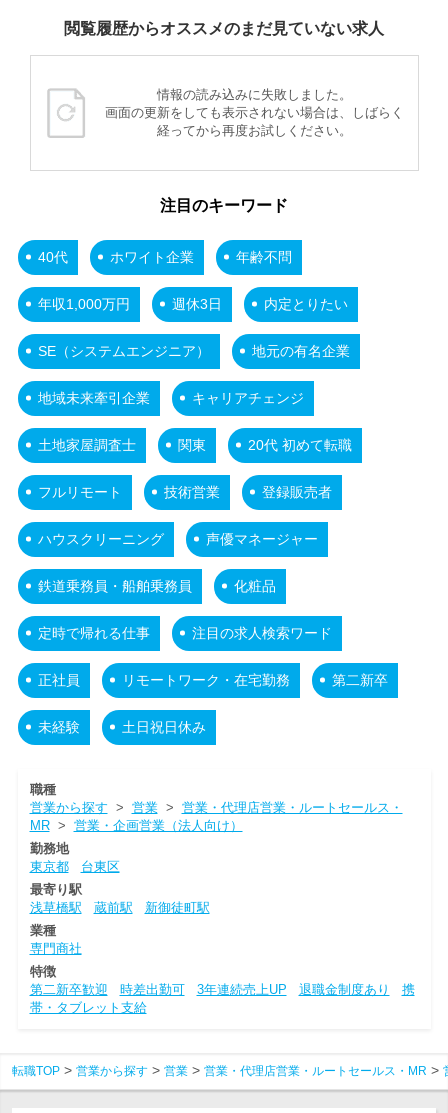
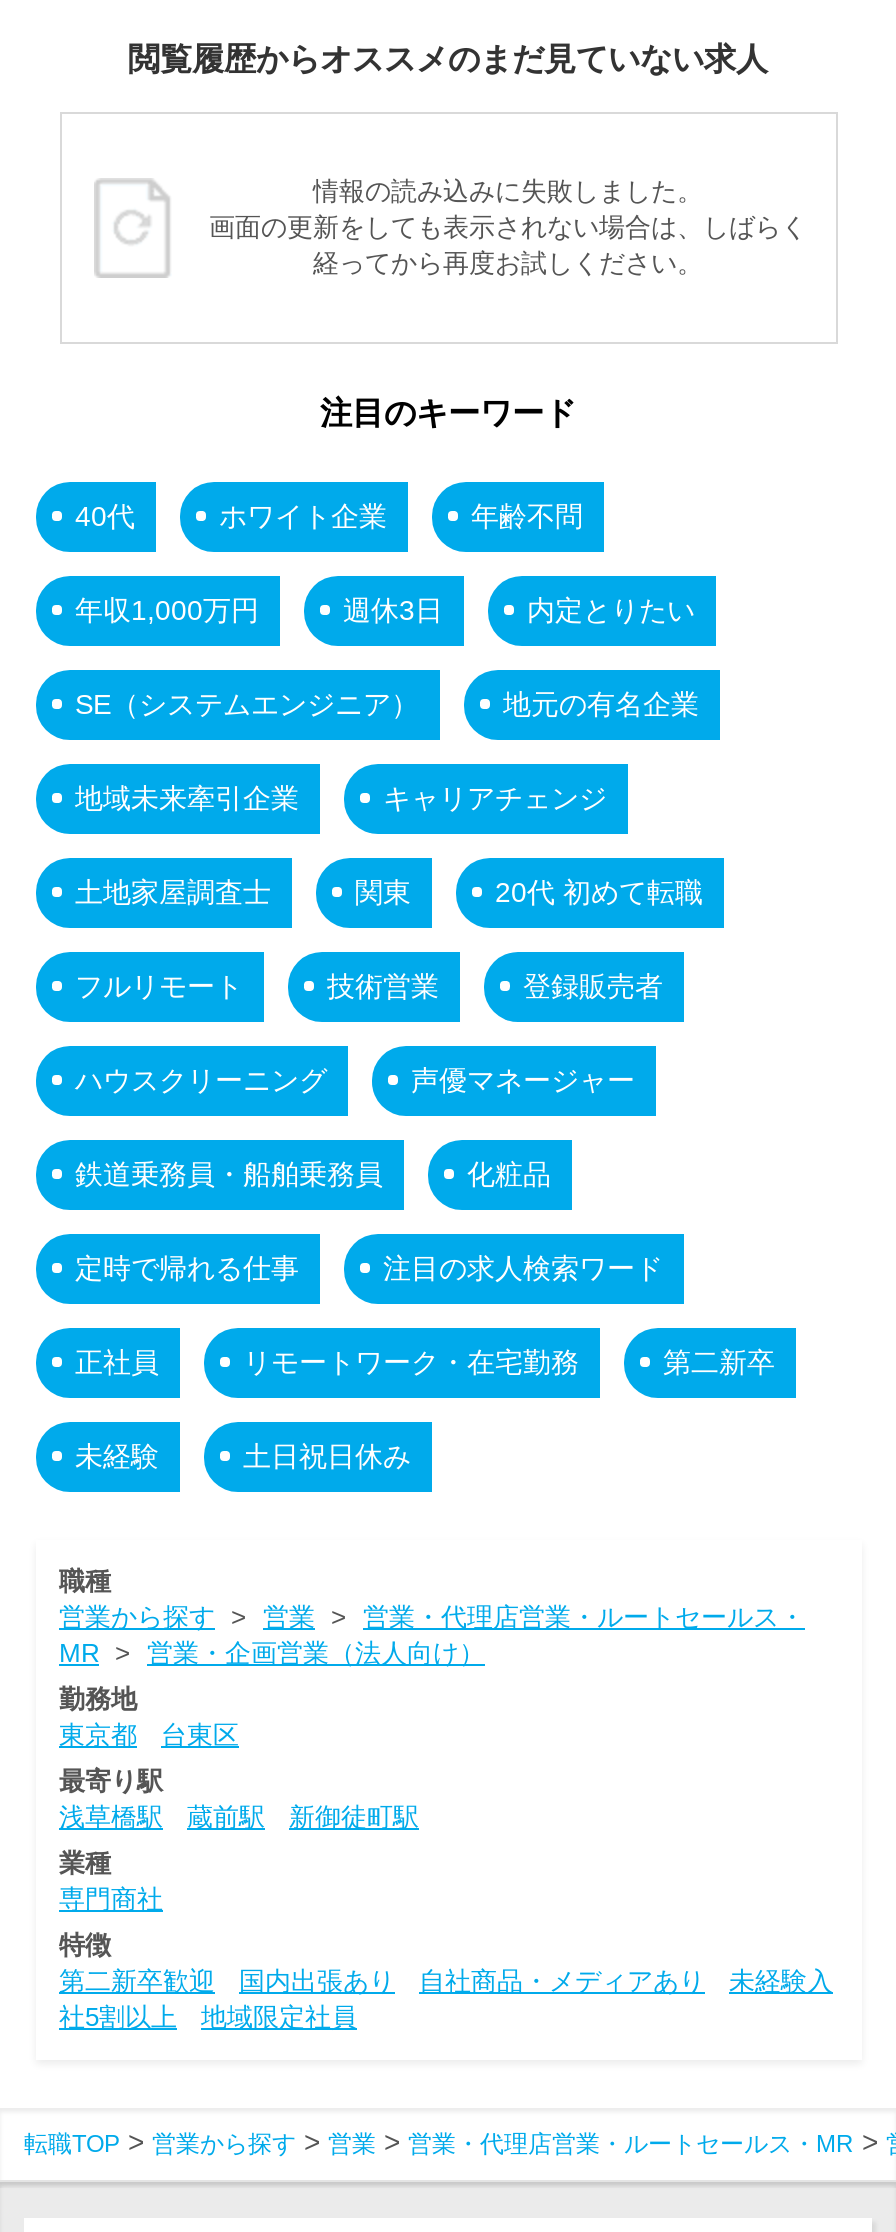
[29,981,414,1014] 時差出勤可 | 3年連続売上UP | 退職金制度あり | 携 | 帯・タブレット支給 -> [59,1965,833,2031] 国内出張あり | 自社商品・メディアあり | 未経験入 | 社5割以上 | 地域限定社員

